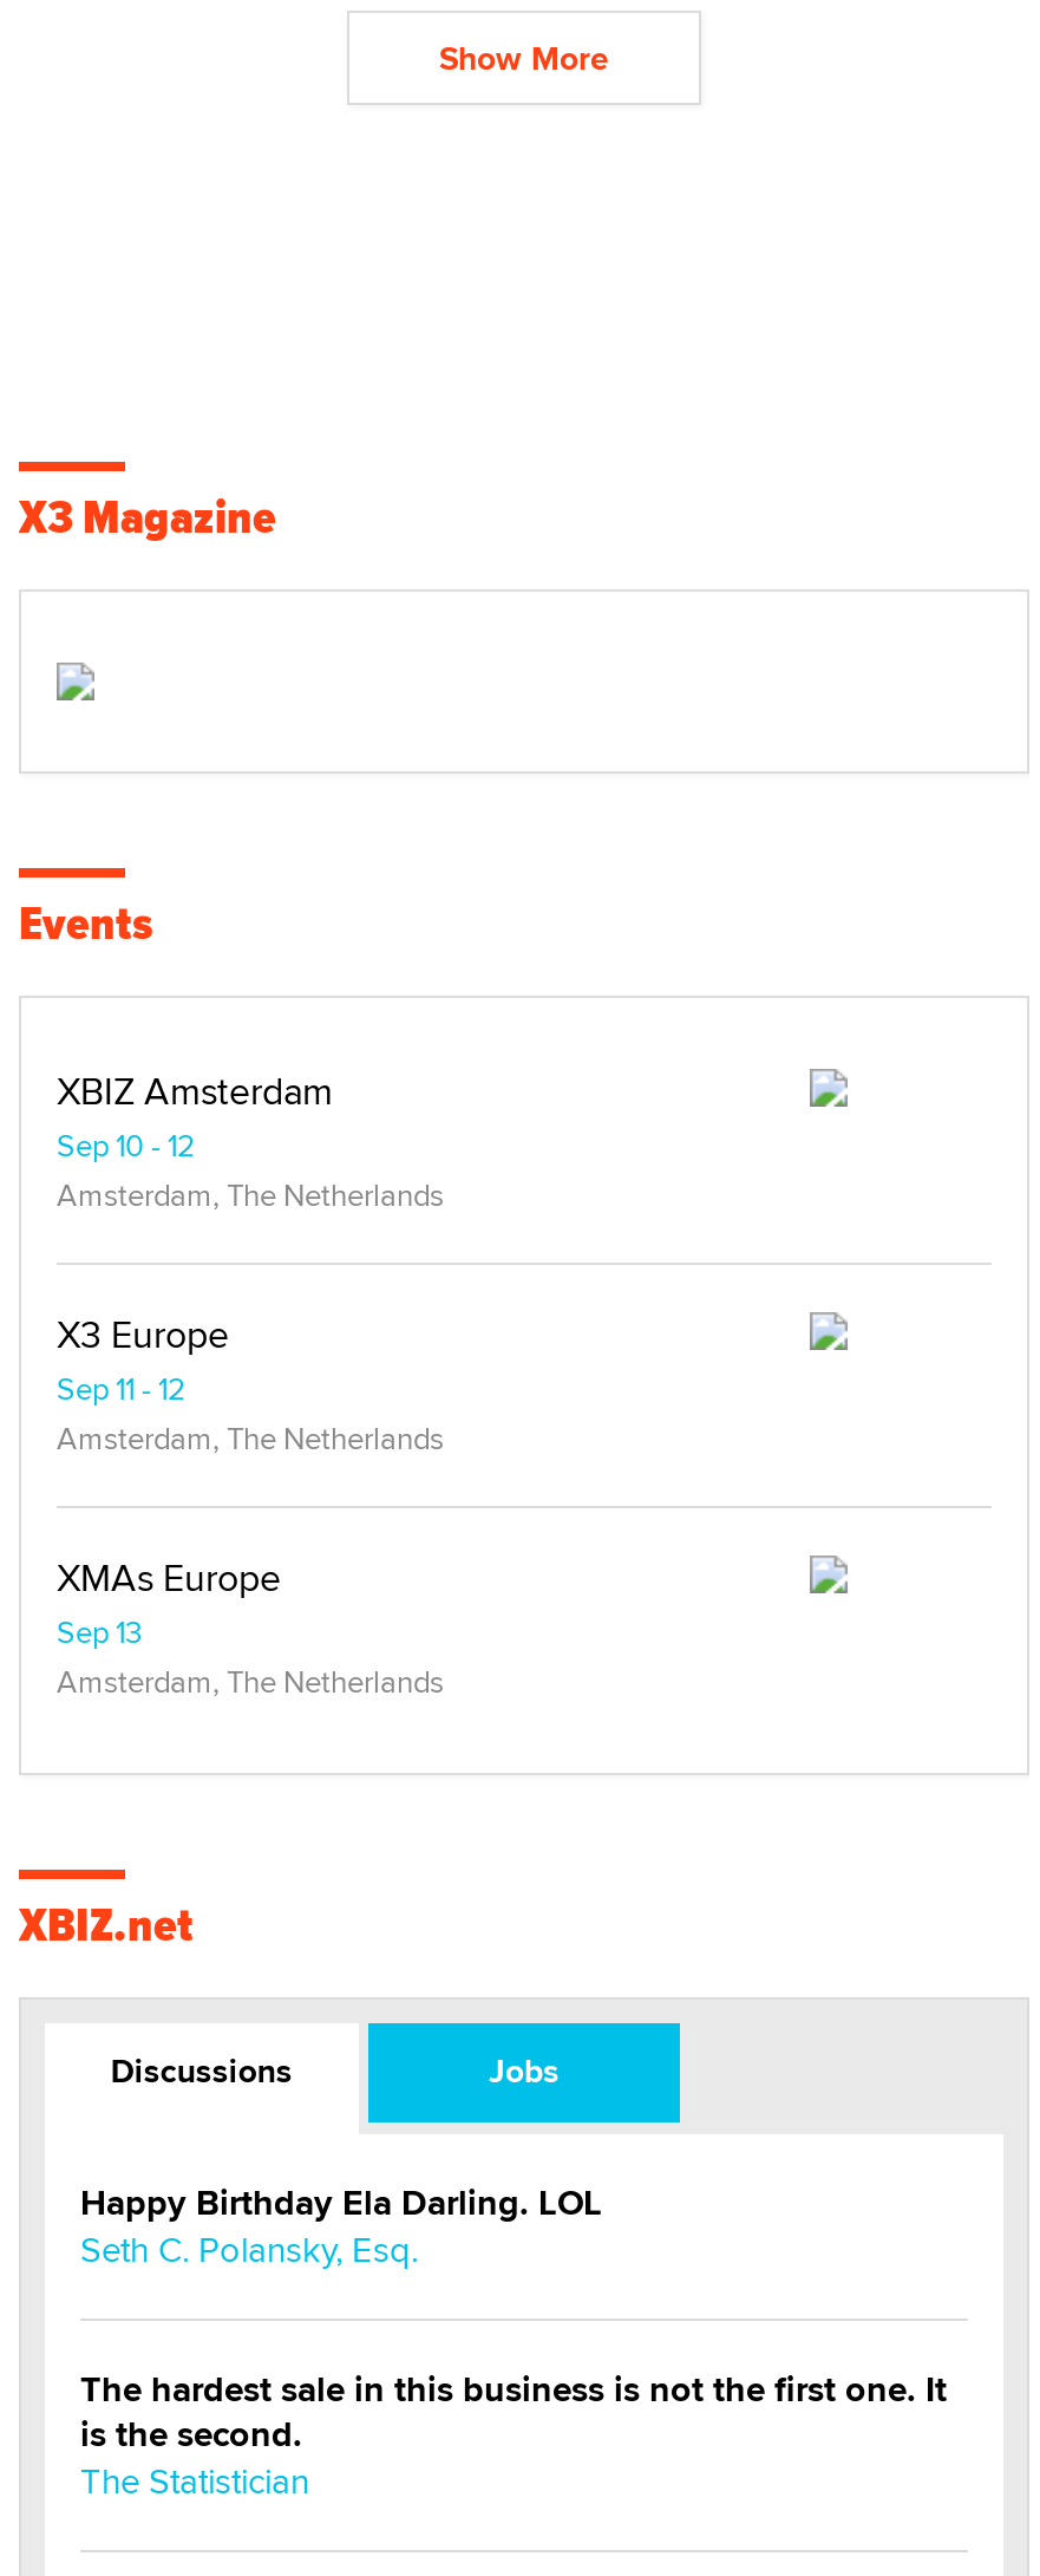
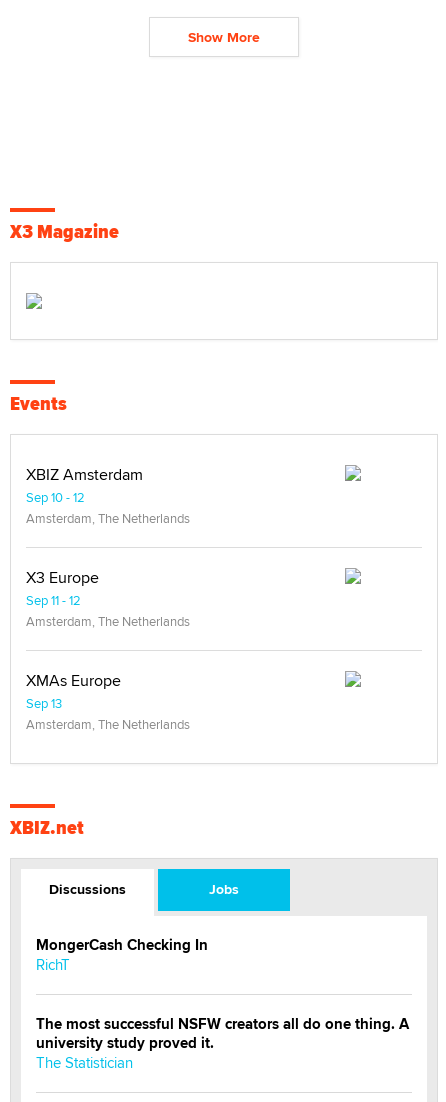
[80,2177,602,2274] Happy Birthday Ela Darling. LOL | Seth C. Polansky, Esq. -> [36,934,208,975] MongerCash Checking In | RichT
[80,2363,947,2460] The hardest sale in this business is not the first one. It | is the second. -> [36,1013,409,1054] The most successful NSFW creators all do one thing. A | university study proved it.

